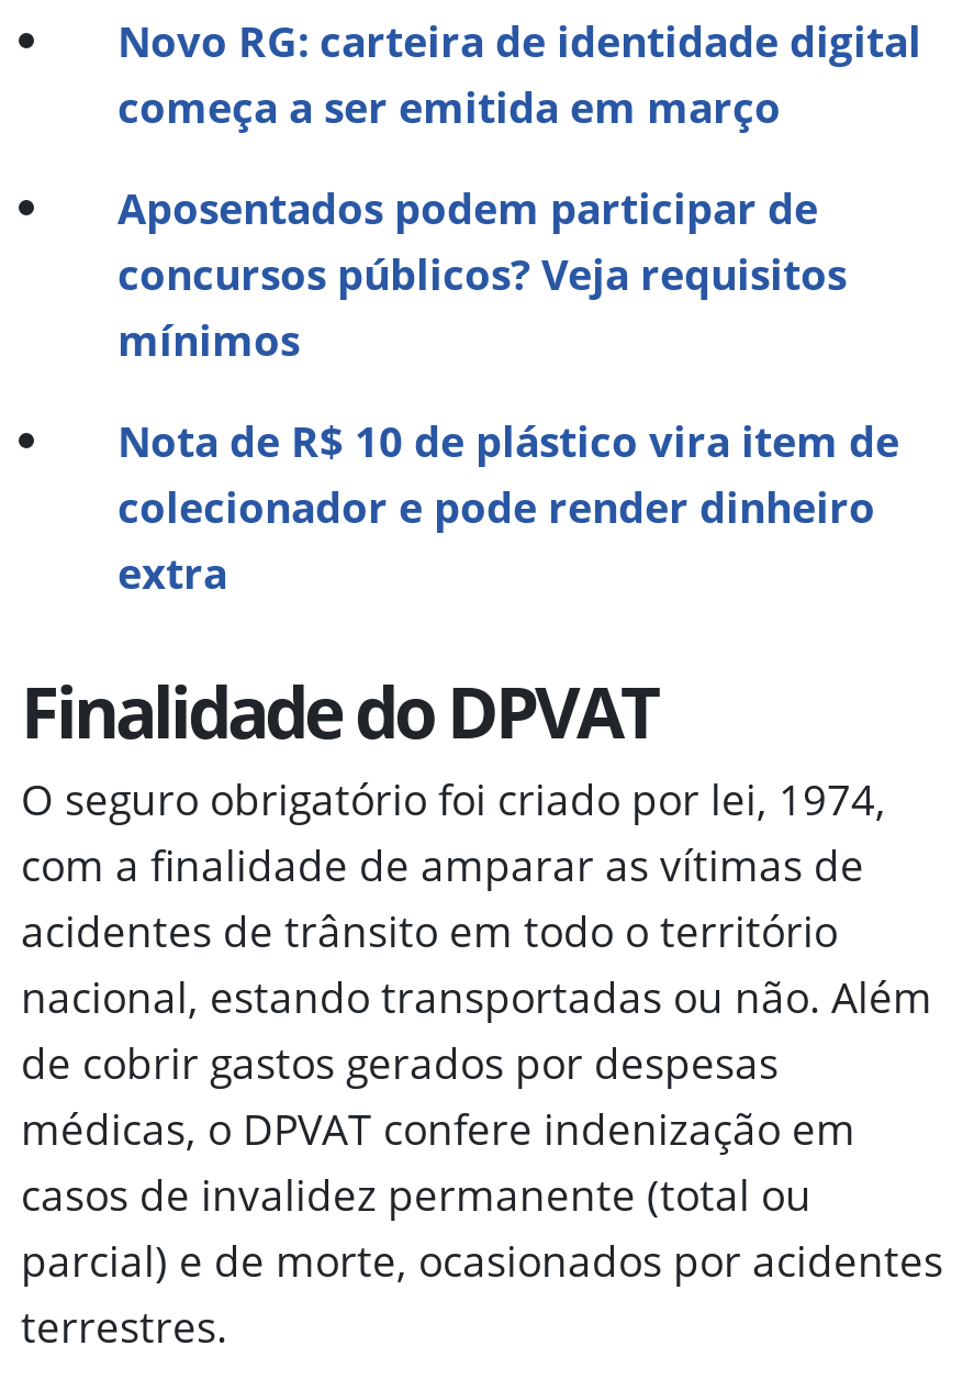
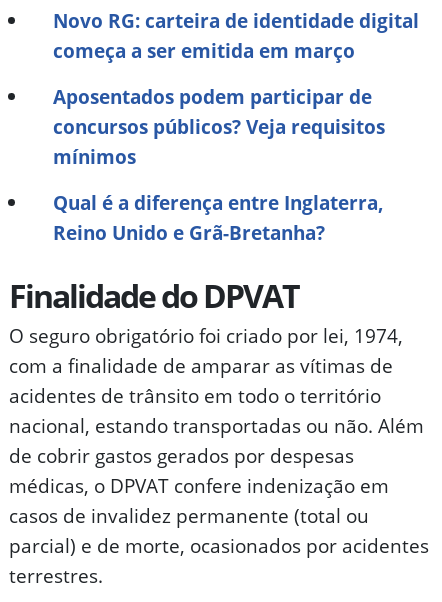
[117,411,899,602] Nota de R$ 10 de plástico vira item de | colecionador e pode render dinheiro | extra -> [53,189,384,246] Qual é a diferença entre Inglaterra, | Reino Unido e Grã-Bretanha?

